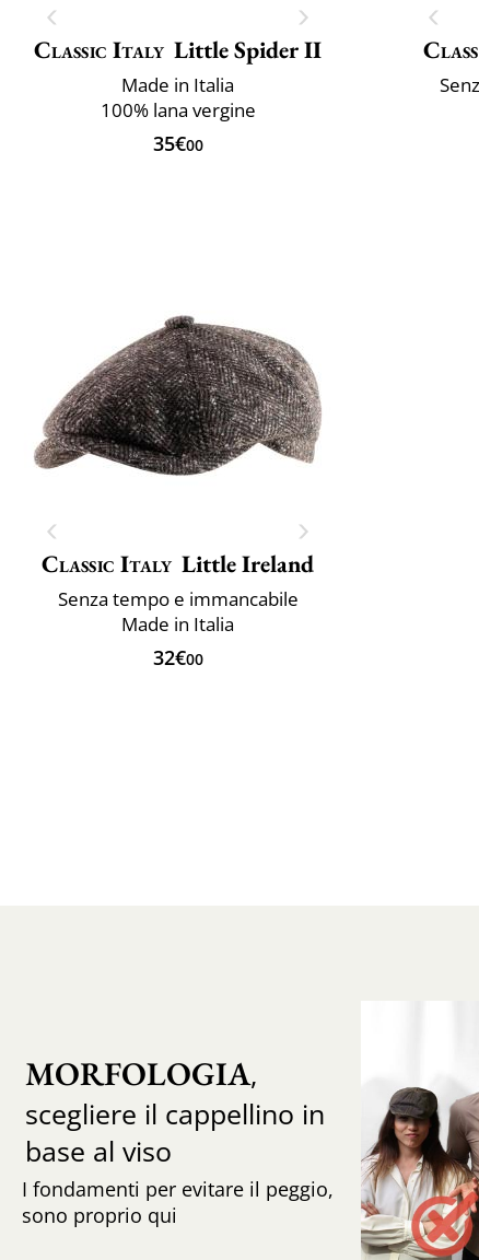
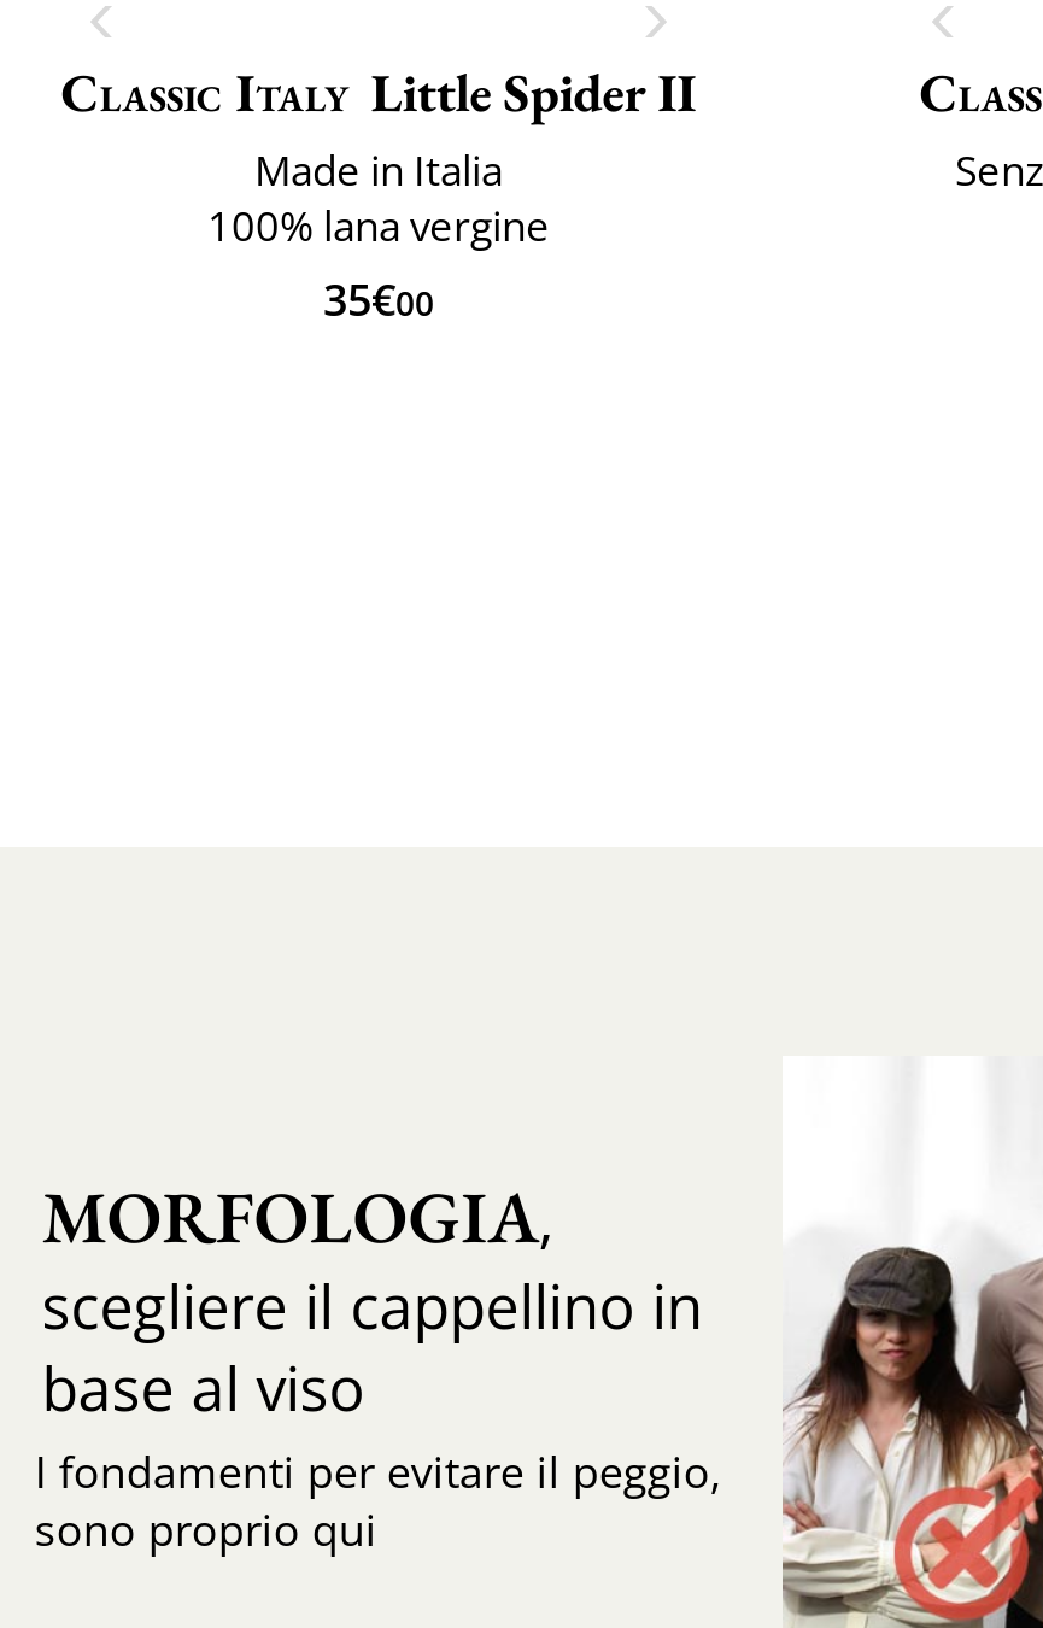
[34,315,322,476] [image] -> none
[41,548,314,670] Classic Italy Little Ireland | Senza tempo e immancabile | Made in Italia | 32€00 -> none

